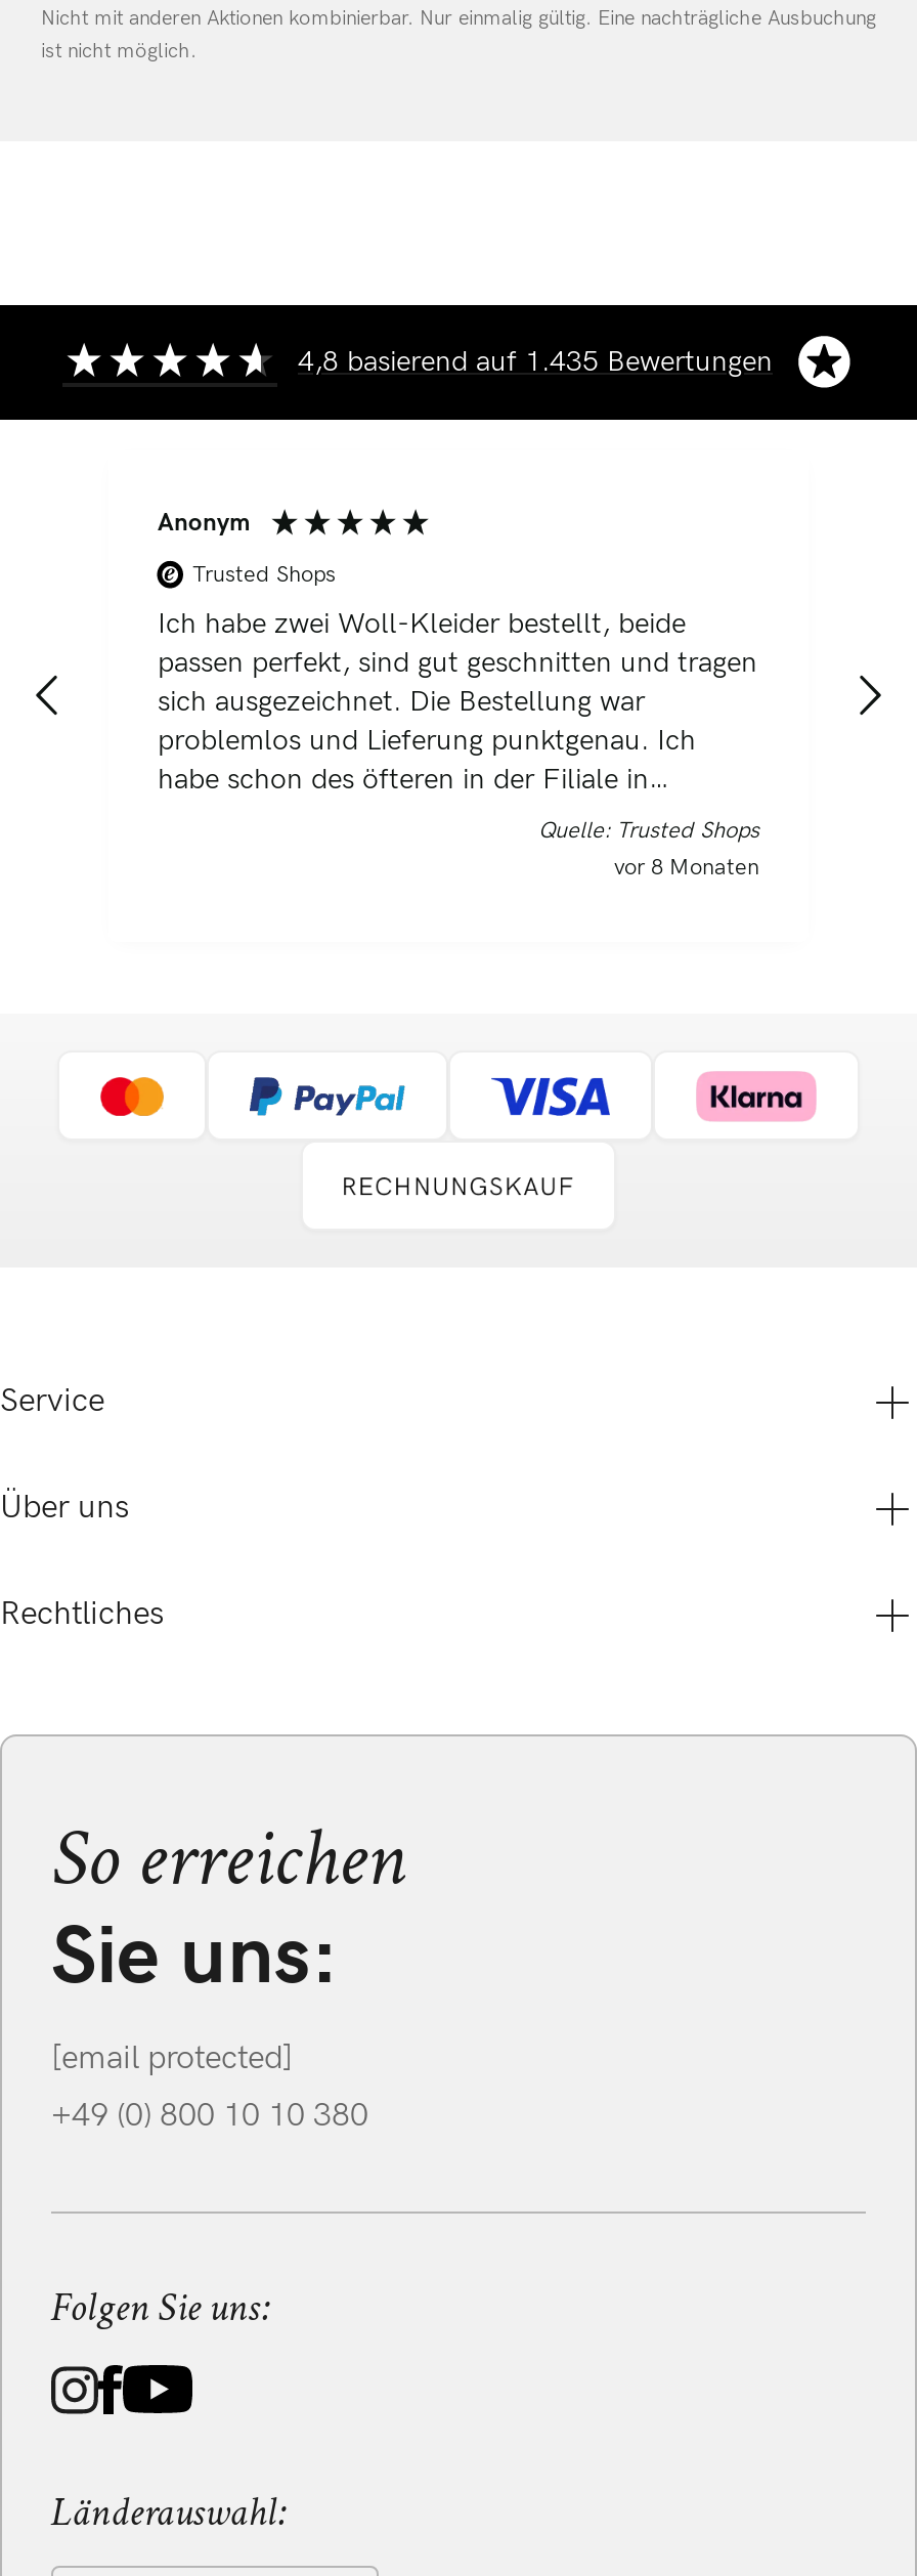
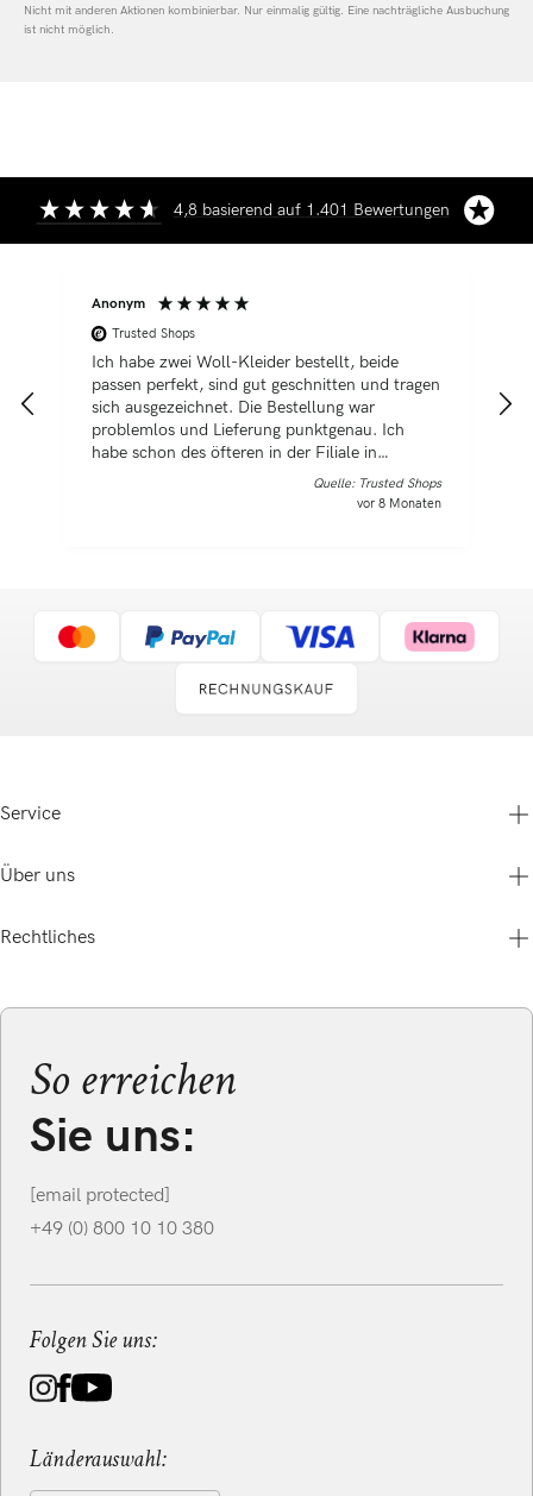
[298,344,773,379] 4,8 basierend auf 1.435 Bewertungen -> [173,200,449,220] 4,8 basierend auf 1.401 Bewertungen

